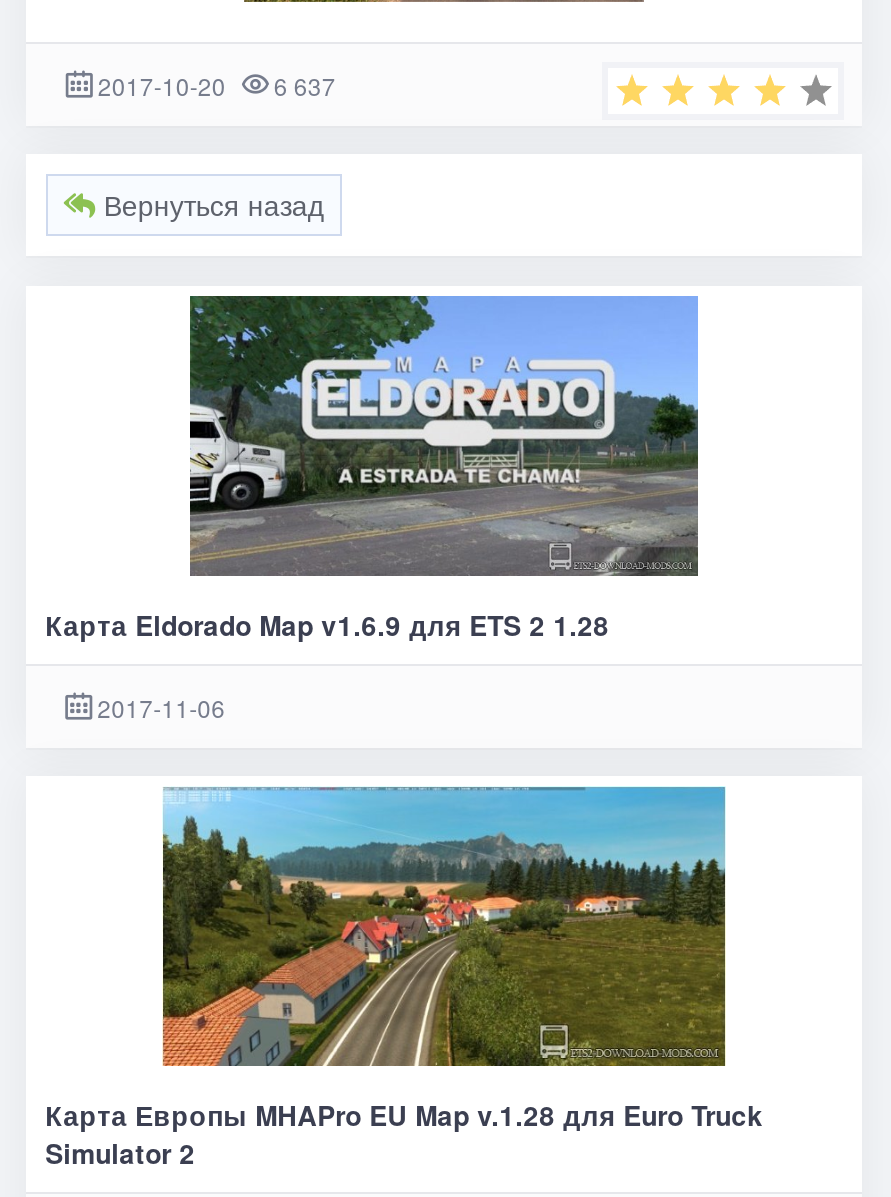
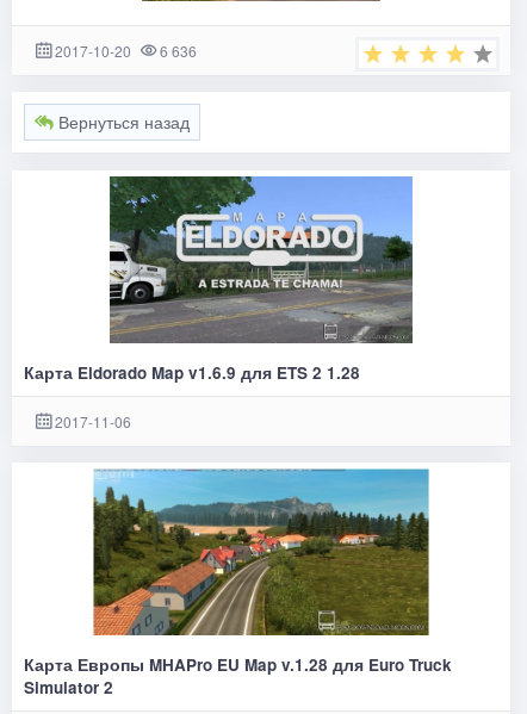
[98,67,336,101] 2017-10-20 6 637 -> [55,40,196,60] 2017-10-20 6 636

